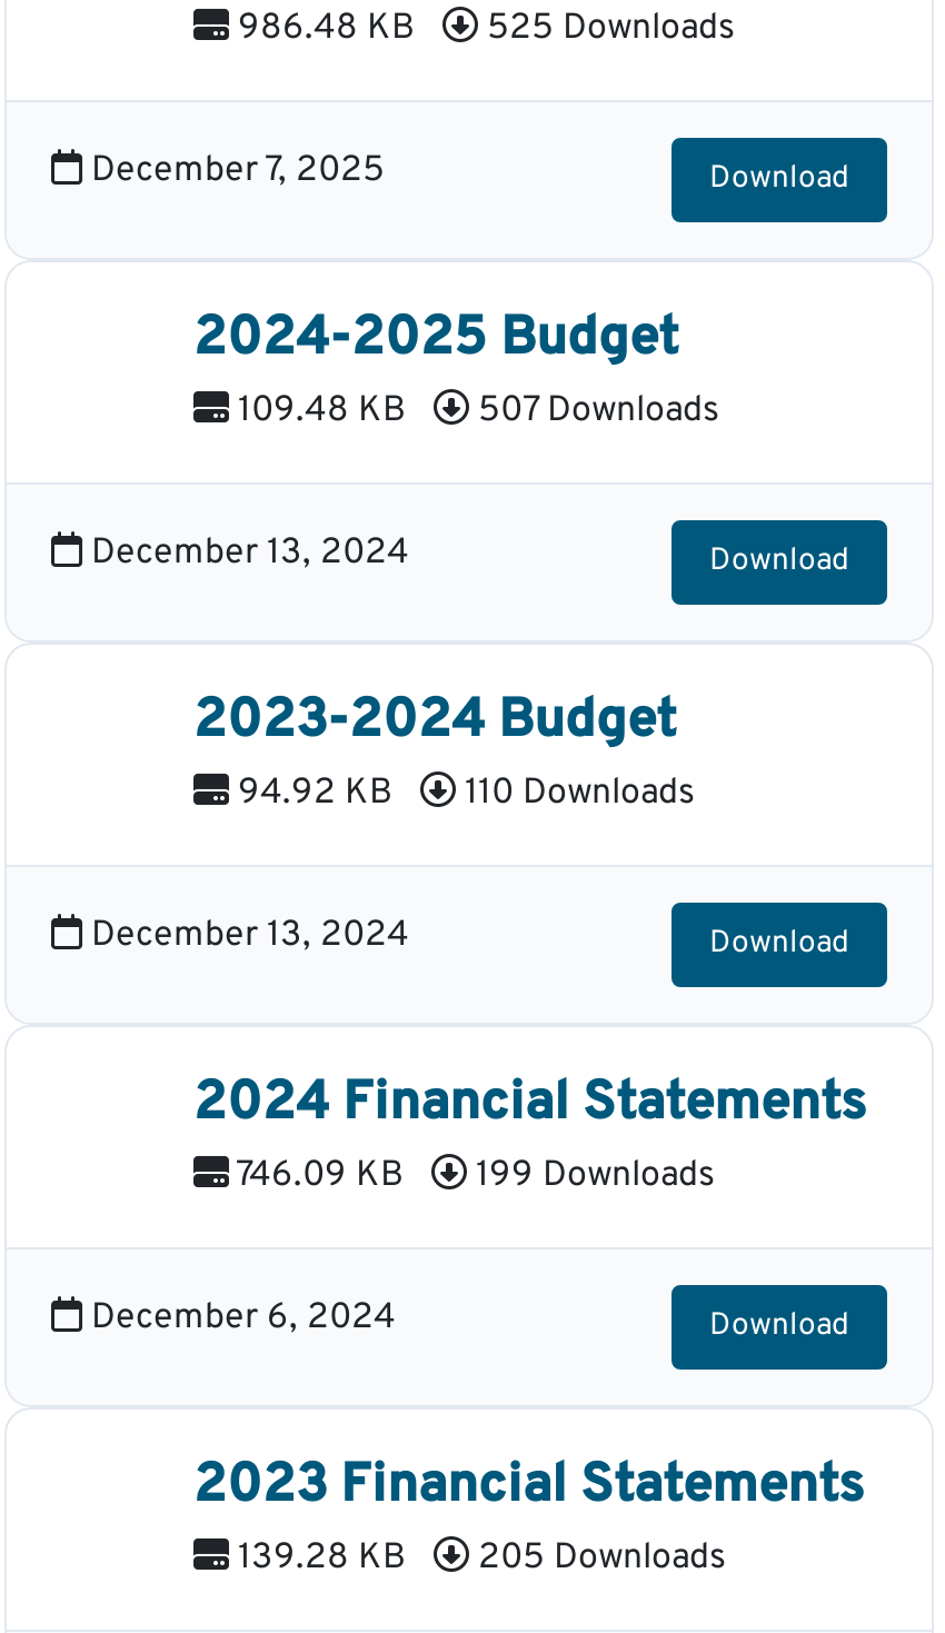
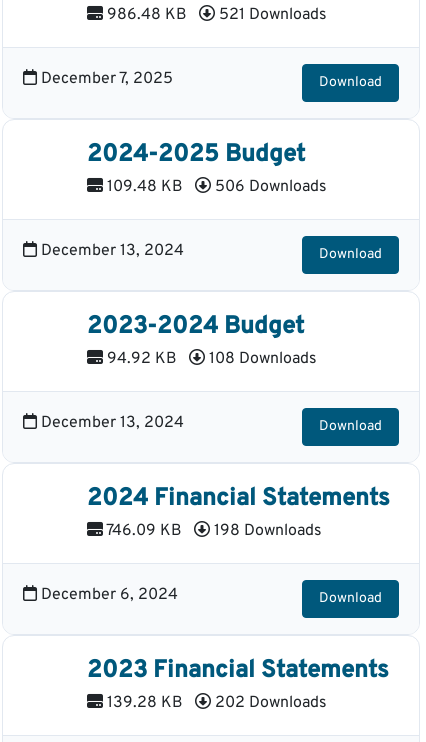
[229,11,736,47] 986.48 KB 525 Downloads -> [103,7,327,23] 986.48 KB 521 Downloads
[229,394,720,429] 109.48 KB 507 Downloads -> [103,179,327,195] 109.48 KB 506 Downloads
[229,776,696,811] 94.92 KB 110 Downloads -> [103,351,317,367] 94.92 KB 108 Downloads
[229,1158,716,1194] 746.09 KB 199 Downloads -> [103,523,322,539] 746.09 KB 198 Downloads
[229,1541,727,1576] 139.28 KB 205 Downloads -> [103,695,327,711] 139.28 KB 202 Downloads

